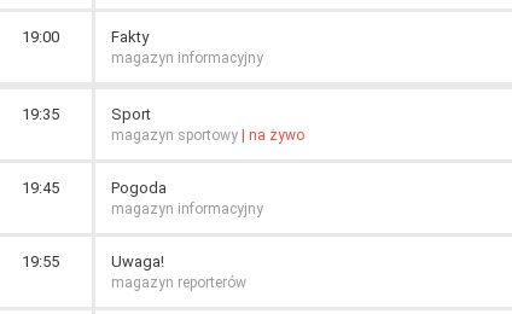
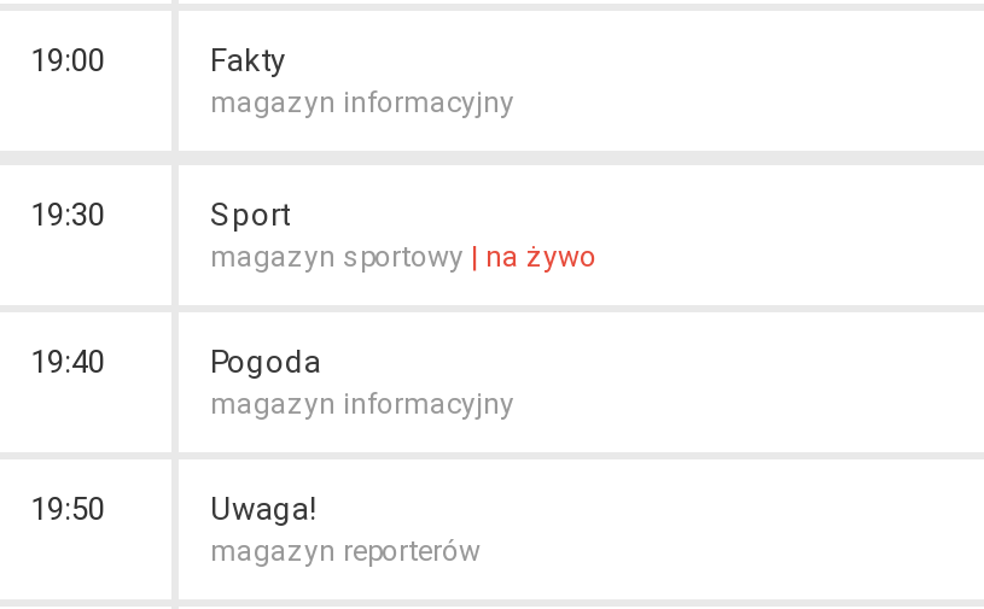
[21,105,59,123] 19:35 -> [30,197,105,233] 19:30
[21,179,59,197] 19:45 -> [30,344,105,380] 19:40
[21,252,59,271] 19:55 -> [30,491,105,527] 19:50

